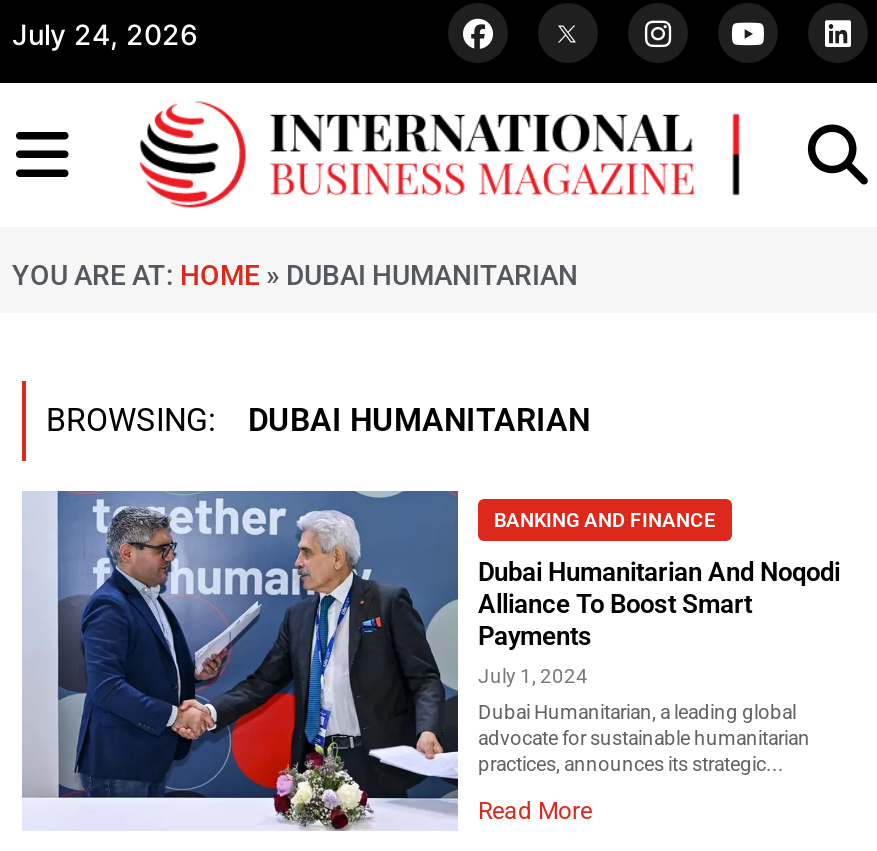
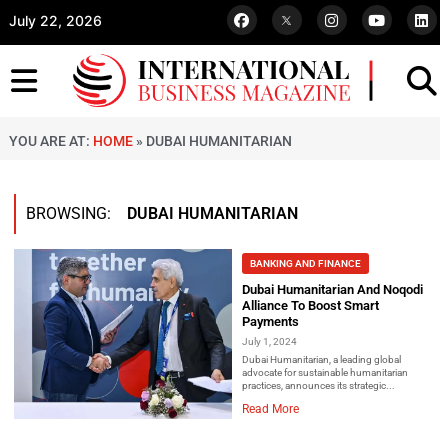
[12,16,198,50] July 24, 2026 -> [9,11,102,28] July 22, 2026

